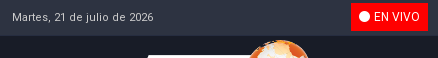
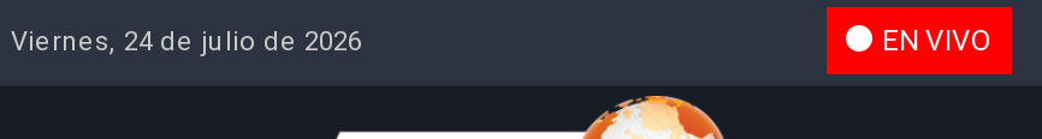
[12,10,153,23] Martes, 21 de julio de 2026 -> [11,25,362,56] Viernes, 24 de julio de 2026

